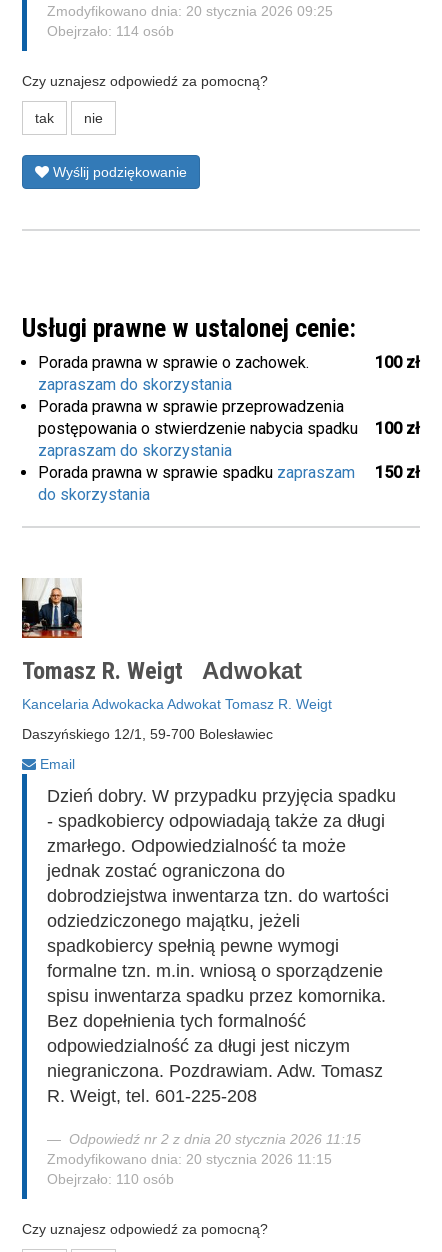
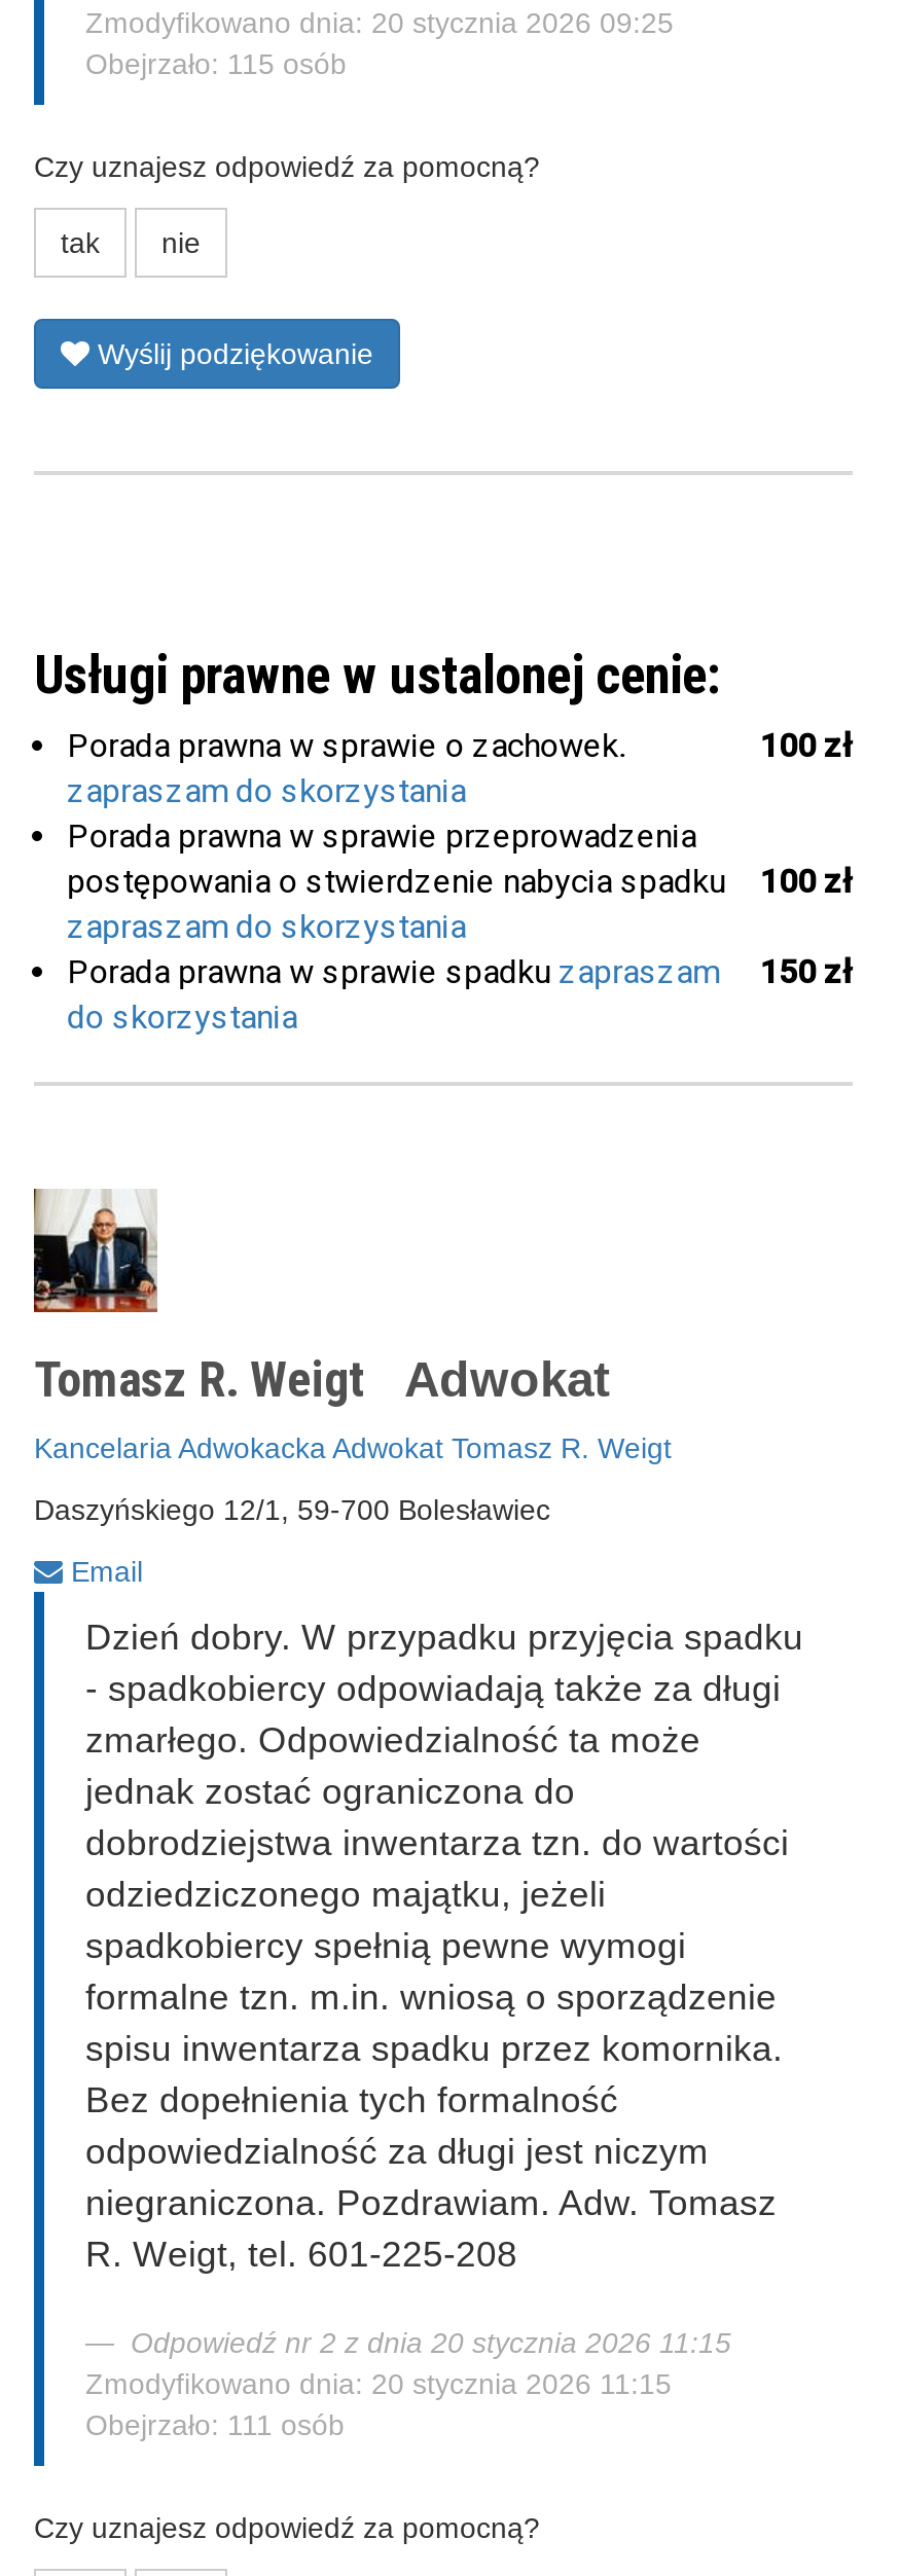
[47,23,174,39] Obejrzało: 114 osób -> [85,47,347,80] Obejrzało: 115 osób
[47,1171,174,1187] Obejrzało: 110 osób -> [85,2408,345,2441] Obejrzało: 111 osób

